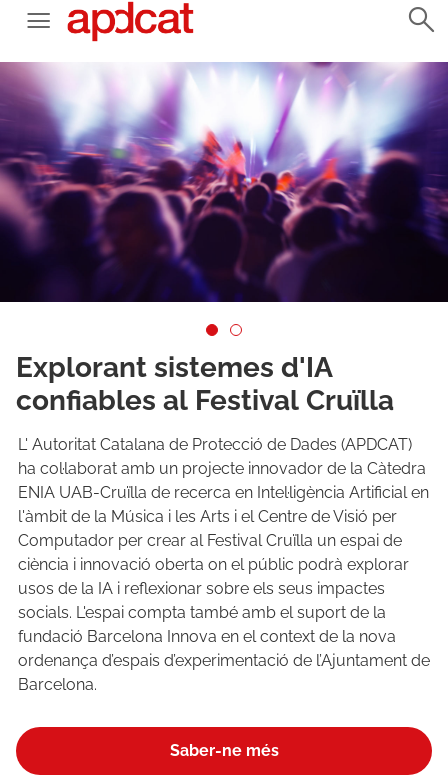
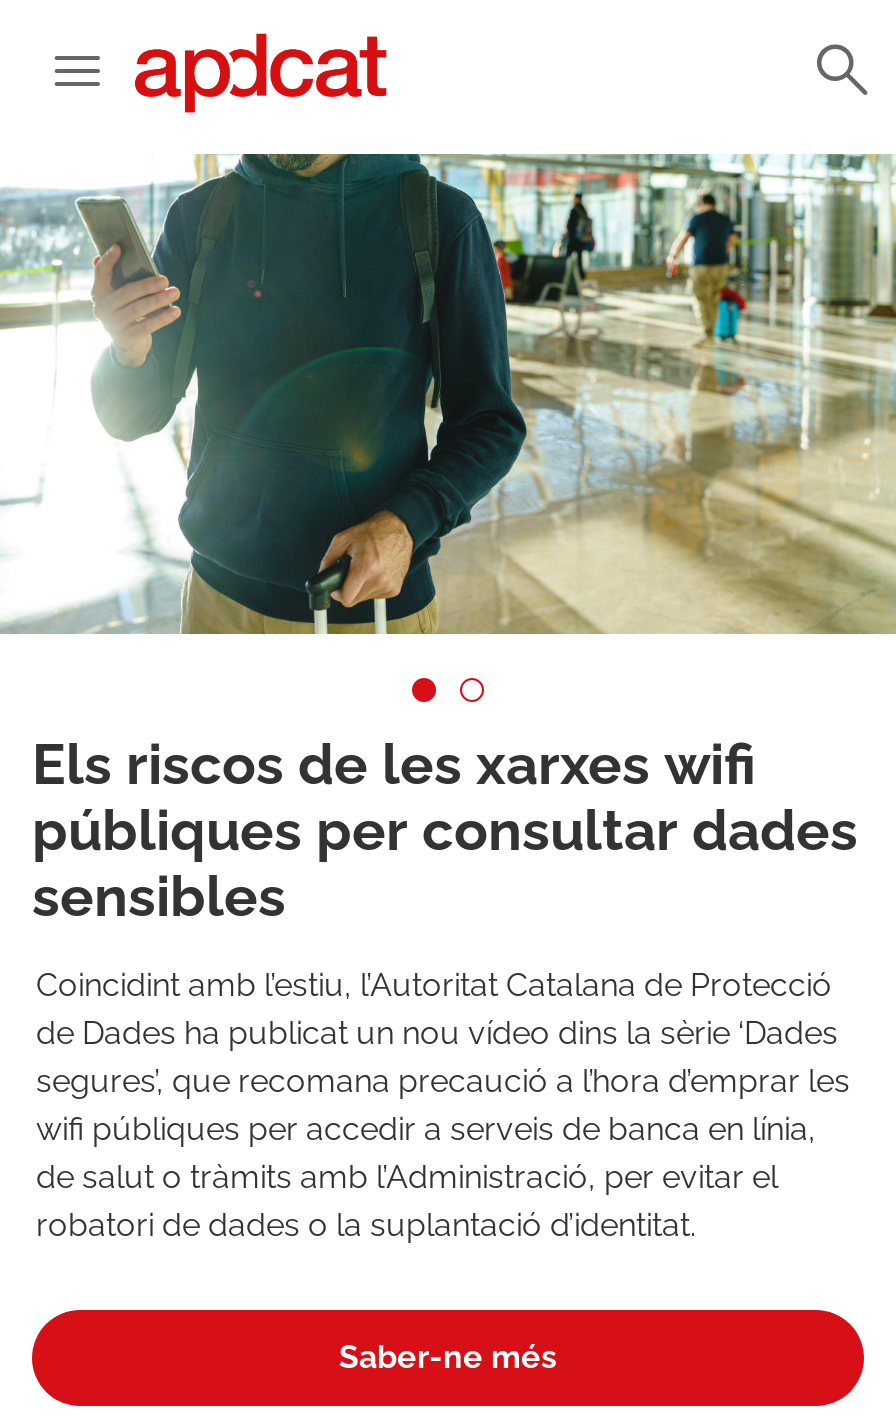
[3,61,445,303] [image] -> [6,152,890,636] [image]
[16,351,394,417] Explorant sistemes d'IA | confiables al Festival Cruïlla -> [32,732,858,930] Els riscos de les xarxes wifi | públiques per consultar dades | sensibles
[18,435,430,694] L' Autoritat Catalana de Protecció de Dades (APDCAT) | ha col·laborat amb un projecte innovador de la Càtedra | ENIA UAB-Cruïlla de recerca en Intel·ligència Artificial en | l'àmbit de la Música i les Arts i el Centre de Visió per | Computador per crear al Festival Cruïlla un espai de | ciència i innovació oberta on el públic podrà explorar | usos de la IA i reflexionar sobre els seus impactes | socials. L'espai compta també amb el suport de la | fundació Barcelona Innova en el context de la nova | ordenança d’espais d’experimentació de l’Ajuntament de | Barcelona. -> [36,966,850,1244] Coincidint amb l’estiu, l’Autoritat Catalana de Protecció | de Dades ha publicat un nou vídeo dins la sèrie ‘Dades | segures’, que recomana precaució a l’hora d’emprar les | wifi públiques per accedir a serveis de banca en línia, | de salut o tràmits amb l’Administració, per evitar el | robatori de dades o la suplantació d’identitat.

